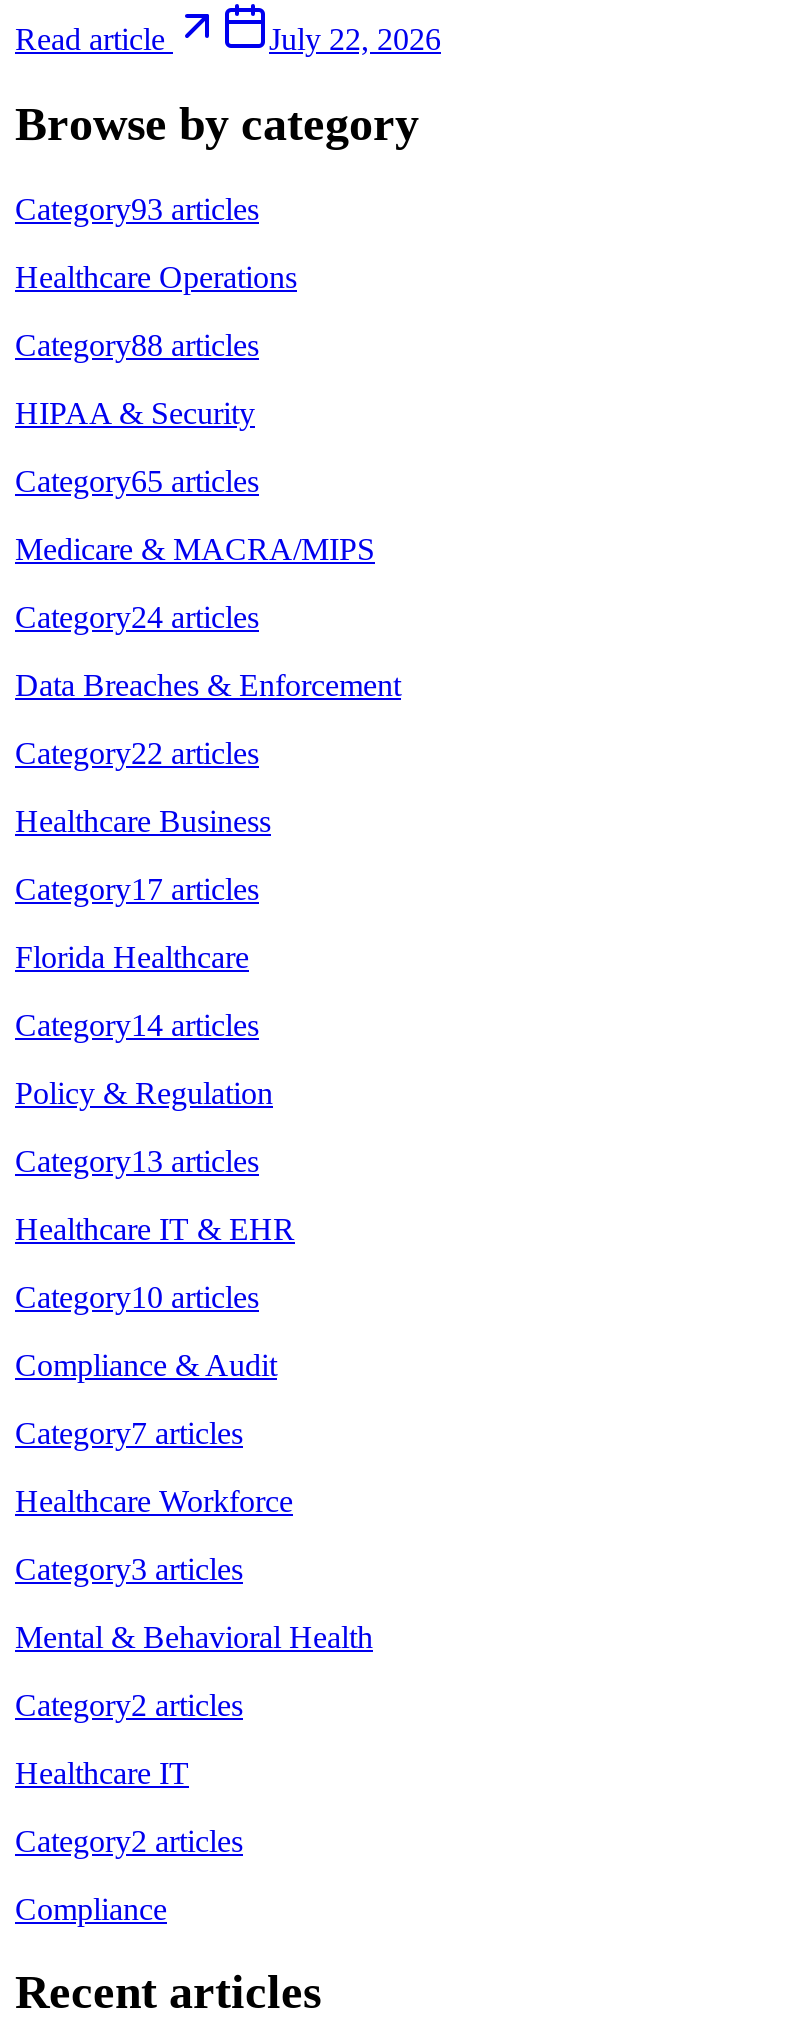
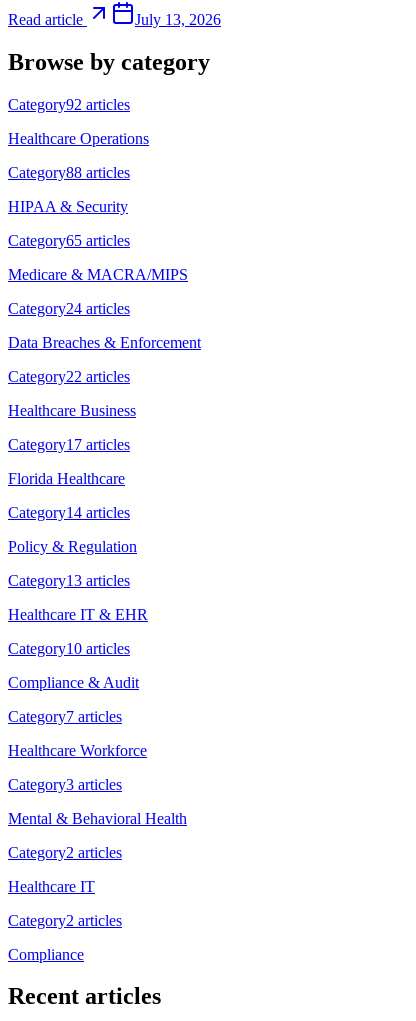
[269,21,441,55] July 22, 2026 -> [135,11,221,28] July 13, 2026
[15,191,259,225] Category93 articles -> [8,95,130,112] Category92 articles

